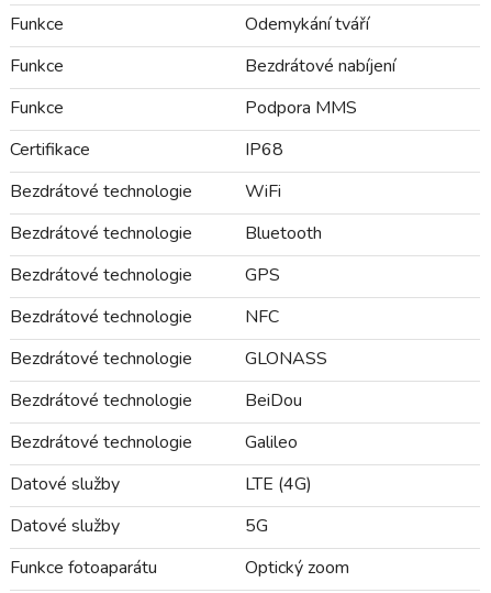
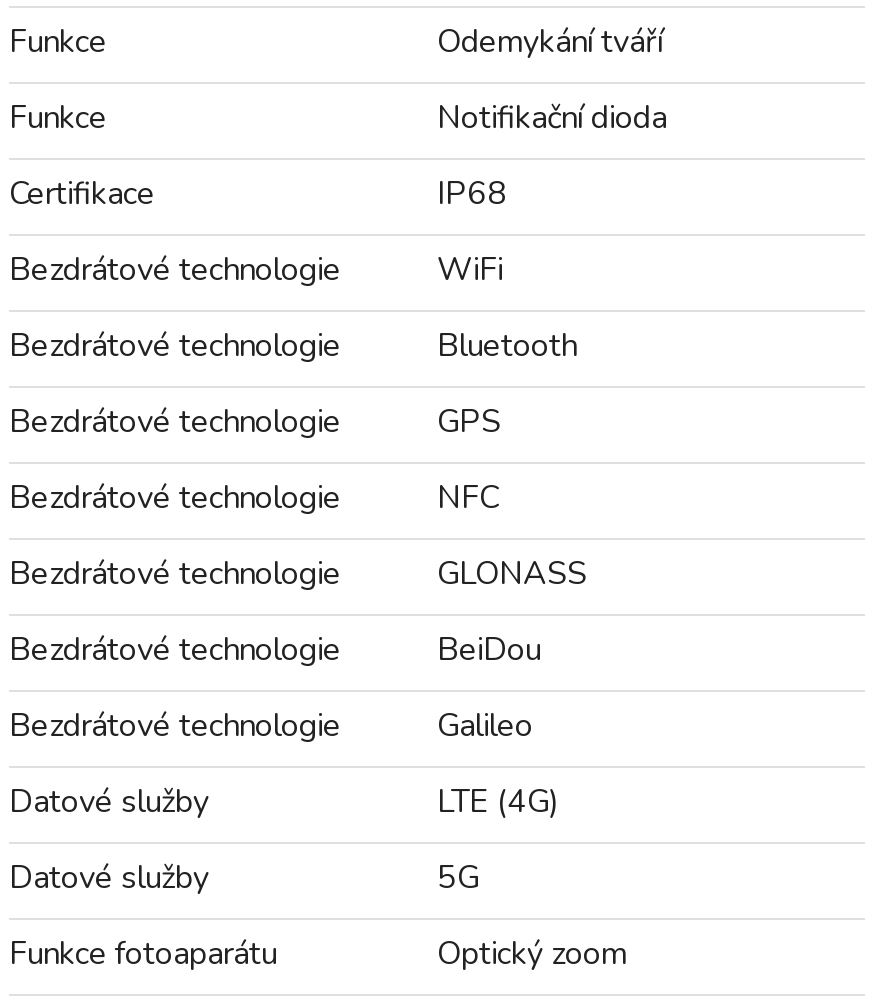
[10,54,395,120] Bezdrátové nabíjení | Funkce | Podpora MMS -> [437,96,667,140] Notifikační dioda

